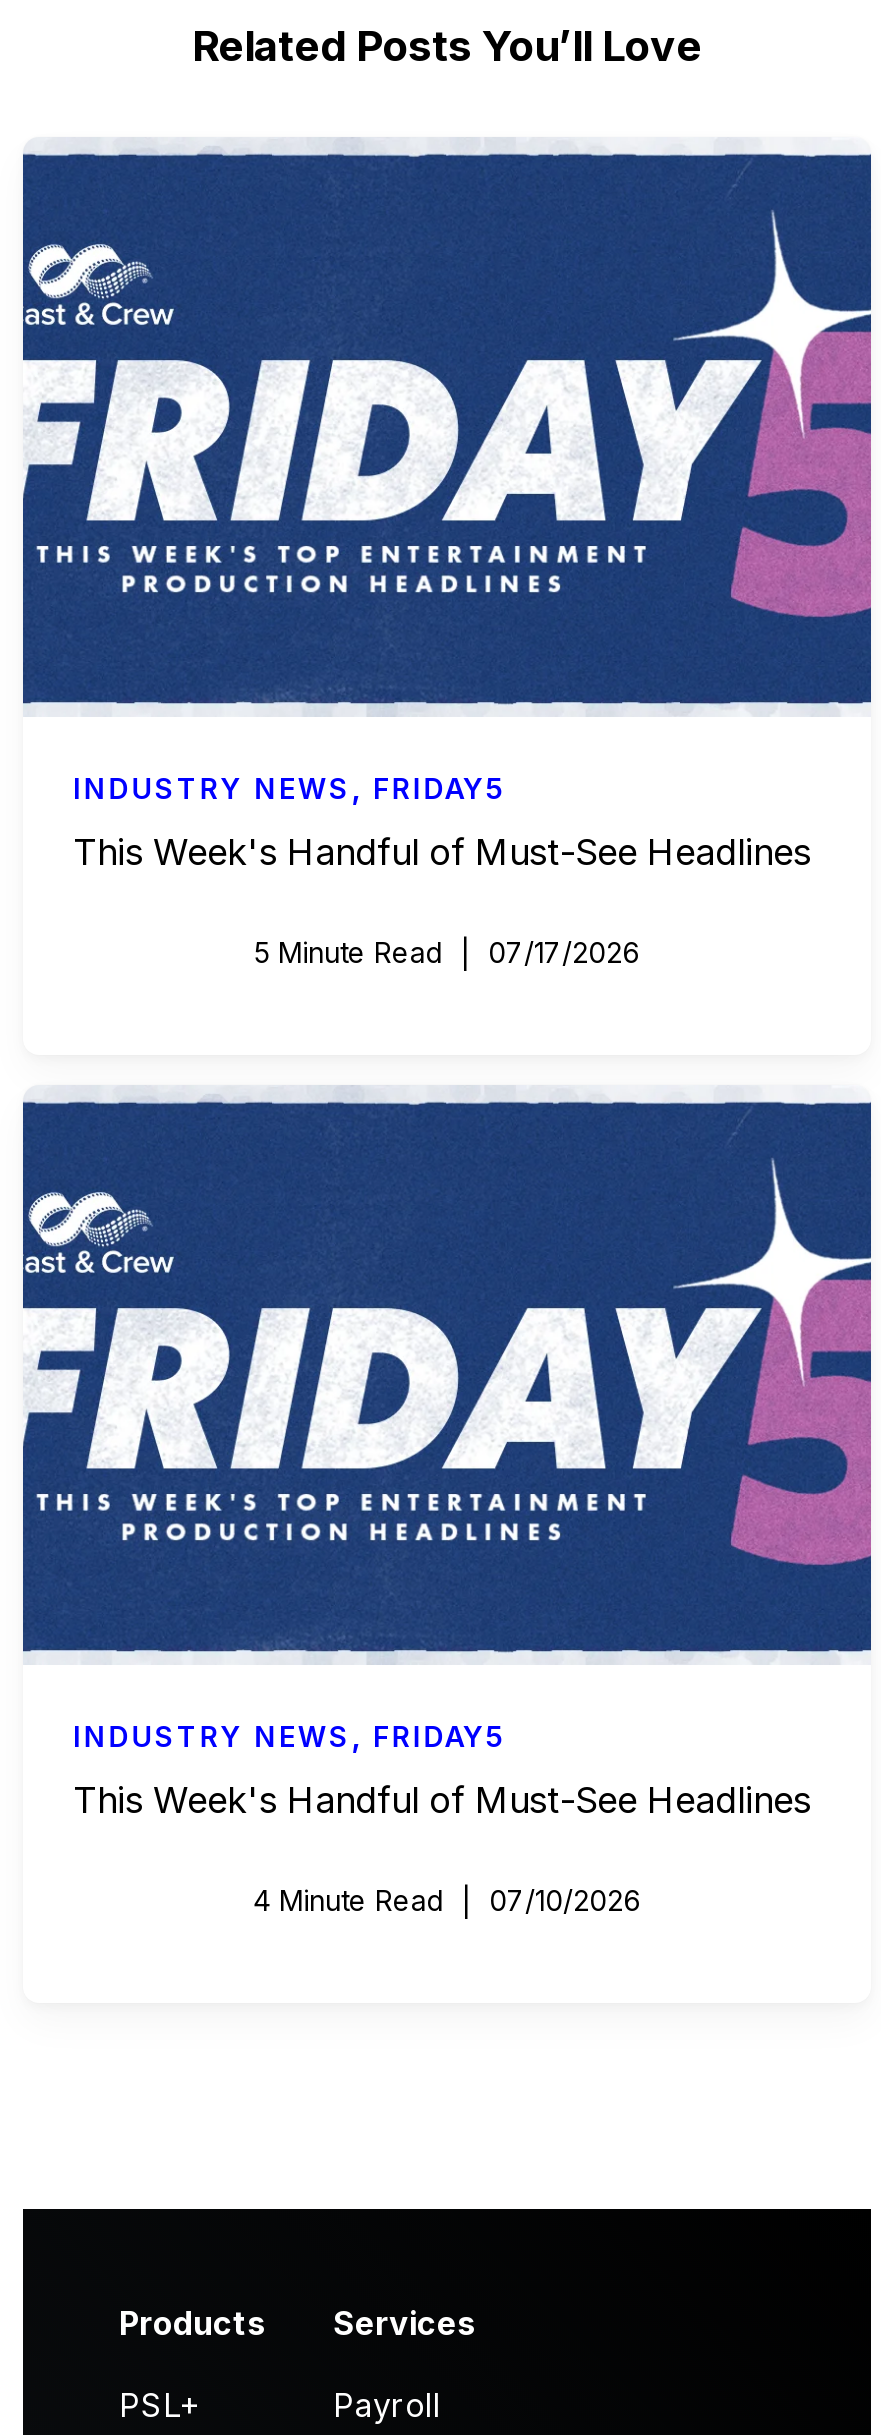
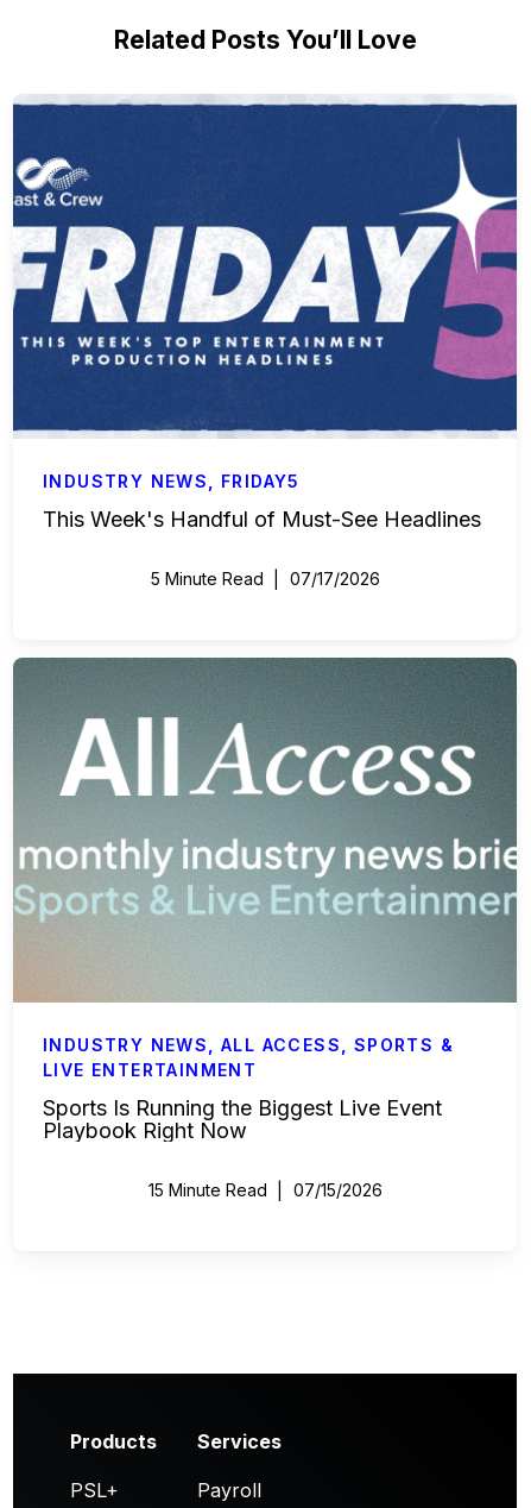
[21,1085,871,1753] [image] | INDUSTRY NEWS, FRIDAY5 -> [13,656,517,1080] [image] | INDUSTRY NEWS, ALL ACCESS, SPORTS & | LIVE ENTERTAINMENT
[73,1779,811,1821] This Week's Handful of Must-See Headlines -> [43,1095,442,1143] Sports Is Running the Biggest Live Event | Playbook Right Now
[253,1883,641,1917] 4 Minute Read | 07/10/2026 -> [148,1180,382,1200] 15 Minute Read | 07/15/2026

